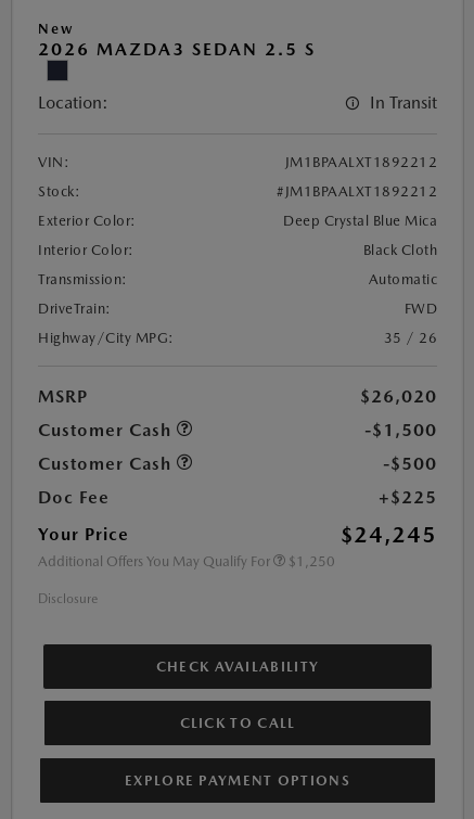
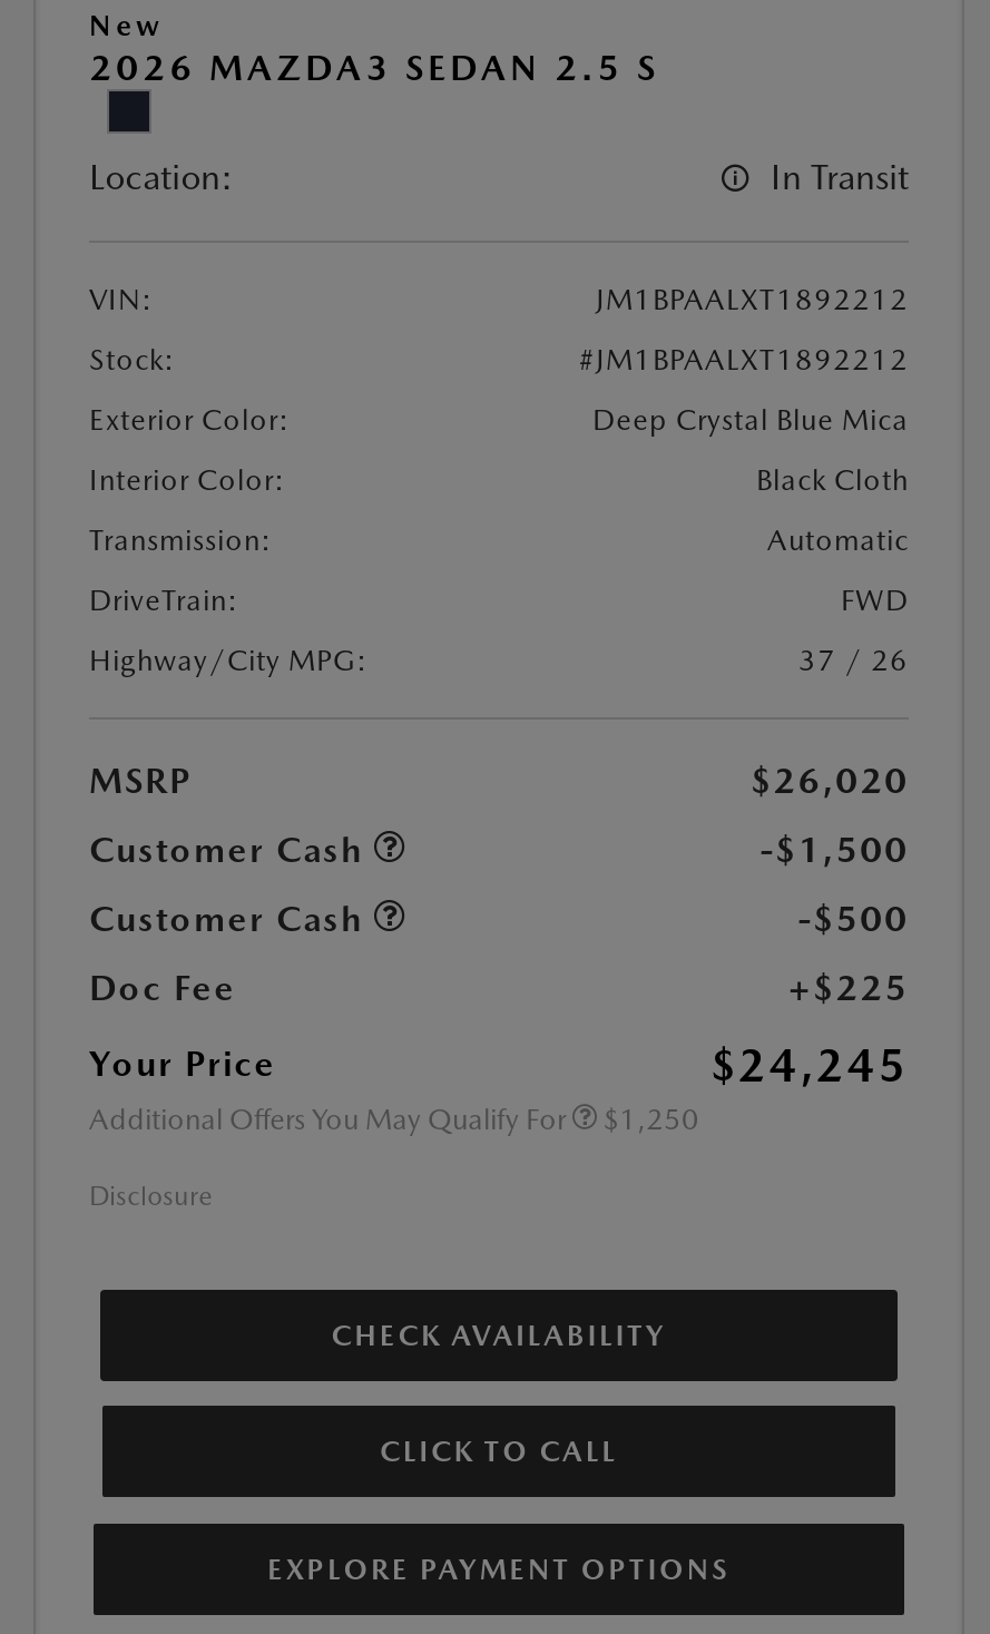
[383,329,437,346] 35 / 26 -> [798,644,909,677] 37 / 26

